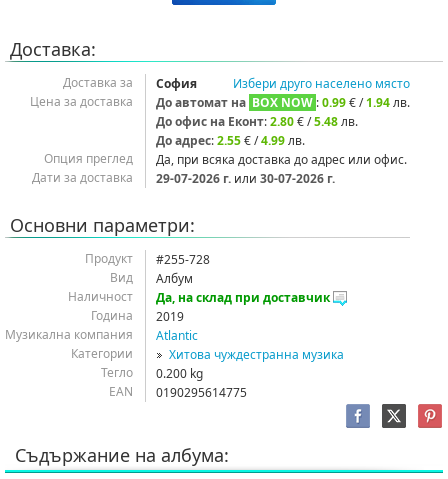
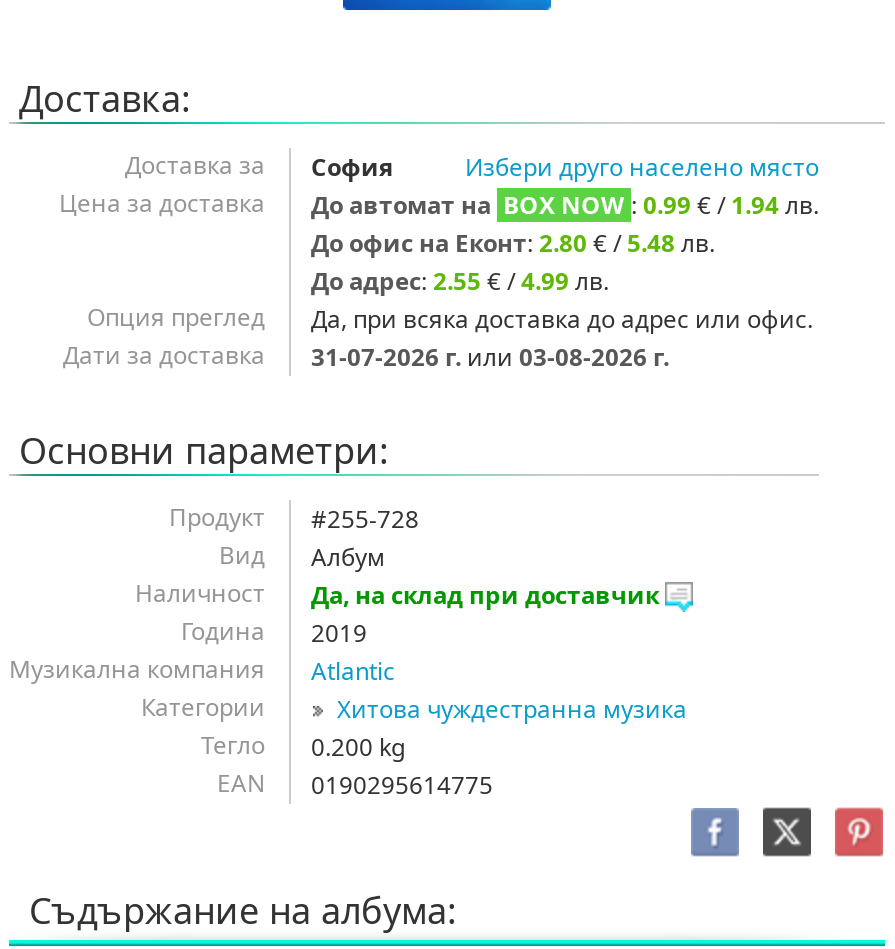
[32,169,335,187] Дати за доставка 29‑07‑2026 г. или 30‑07‑2026 г. -> [63,338,669,374] Дати за доставка 31‑07‑2026 г. или 03‑08‑2026 г.

